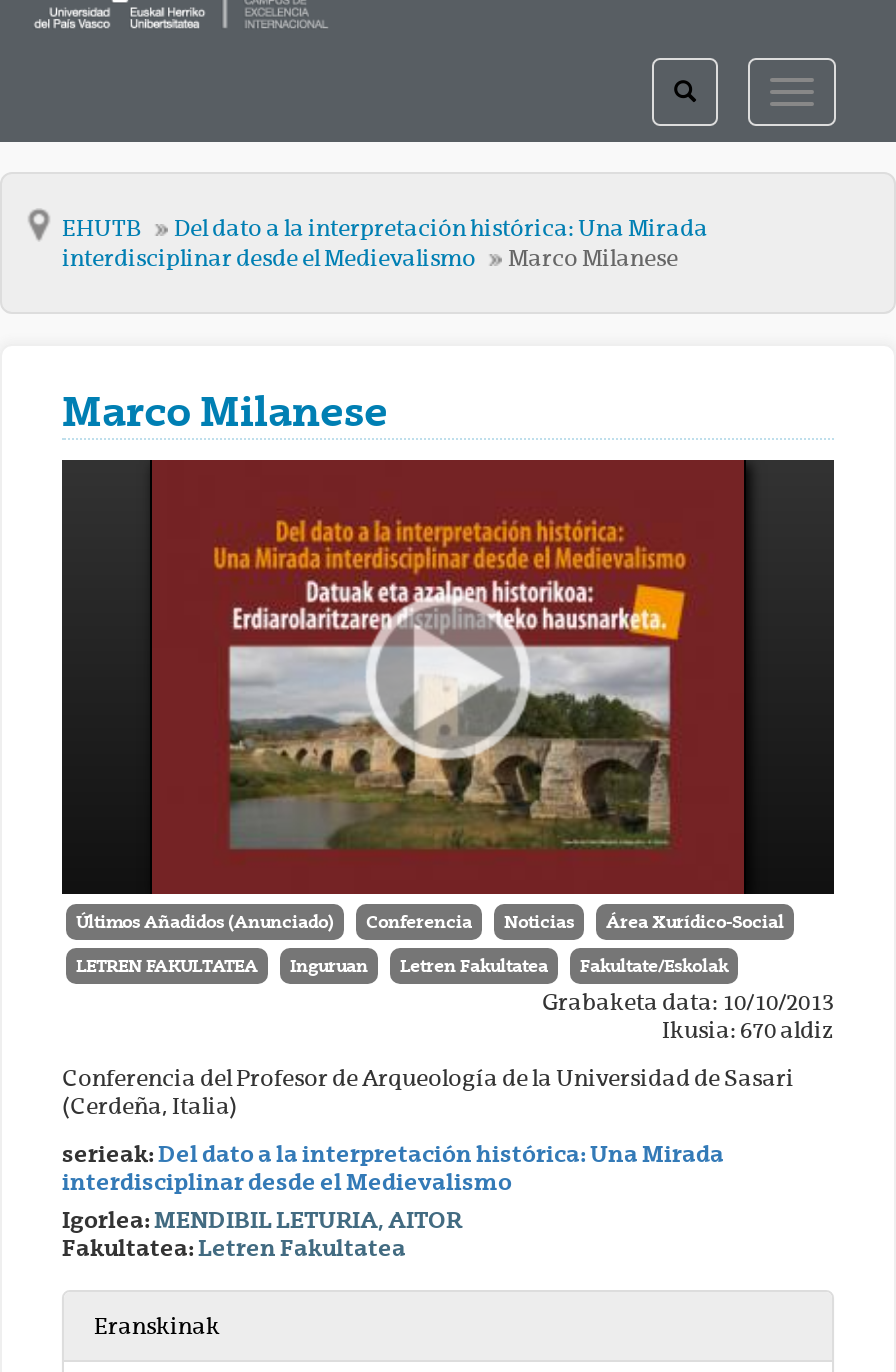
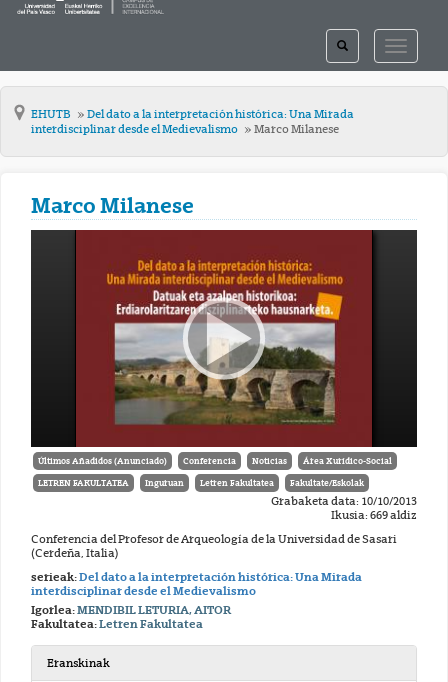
[662,1016,834,1044] Ikusia: 670 aldiz -> [331,508,417,522] Ikusia: 669 aldiz

